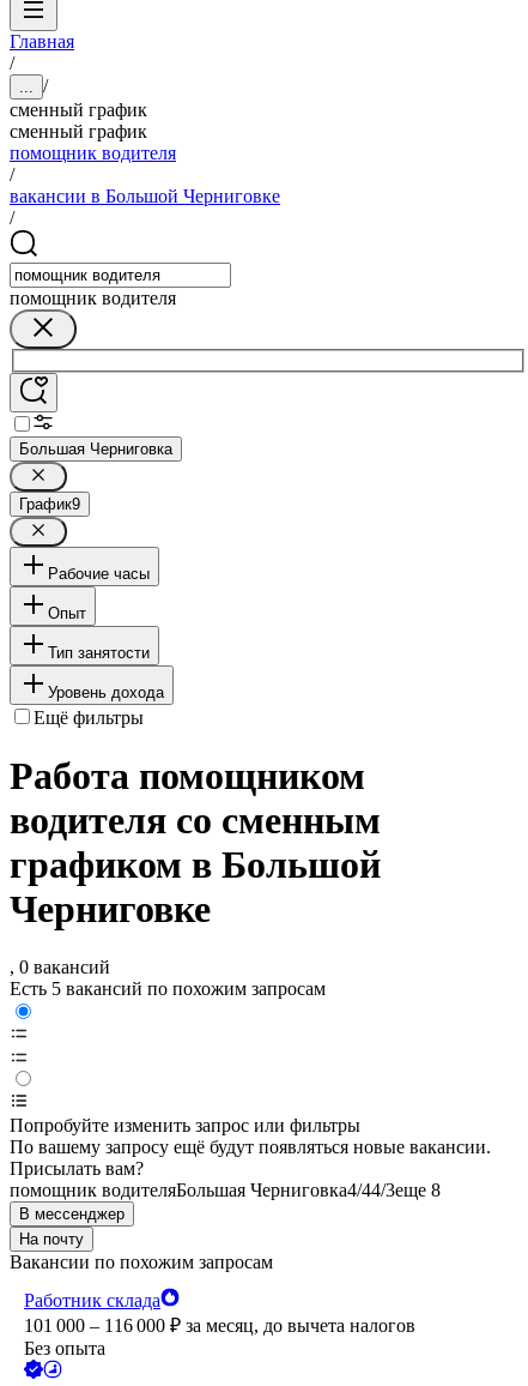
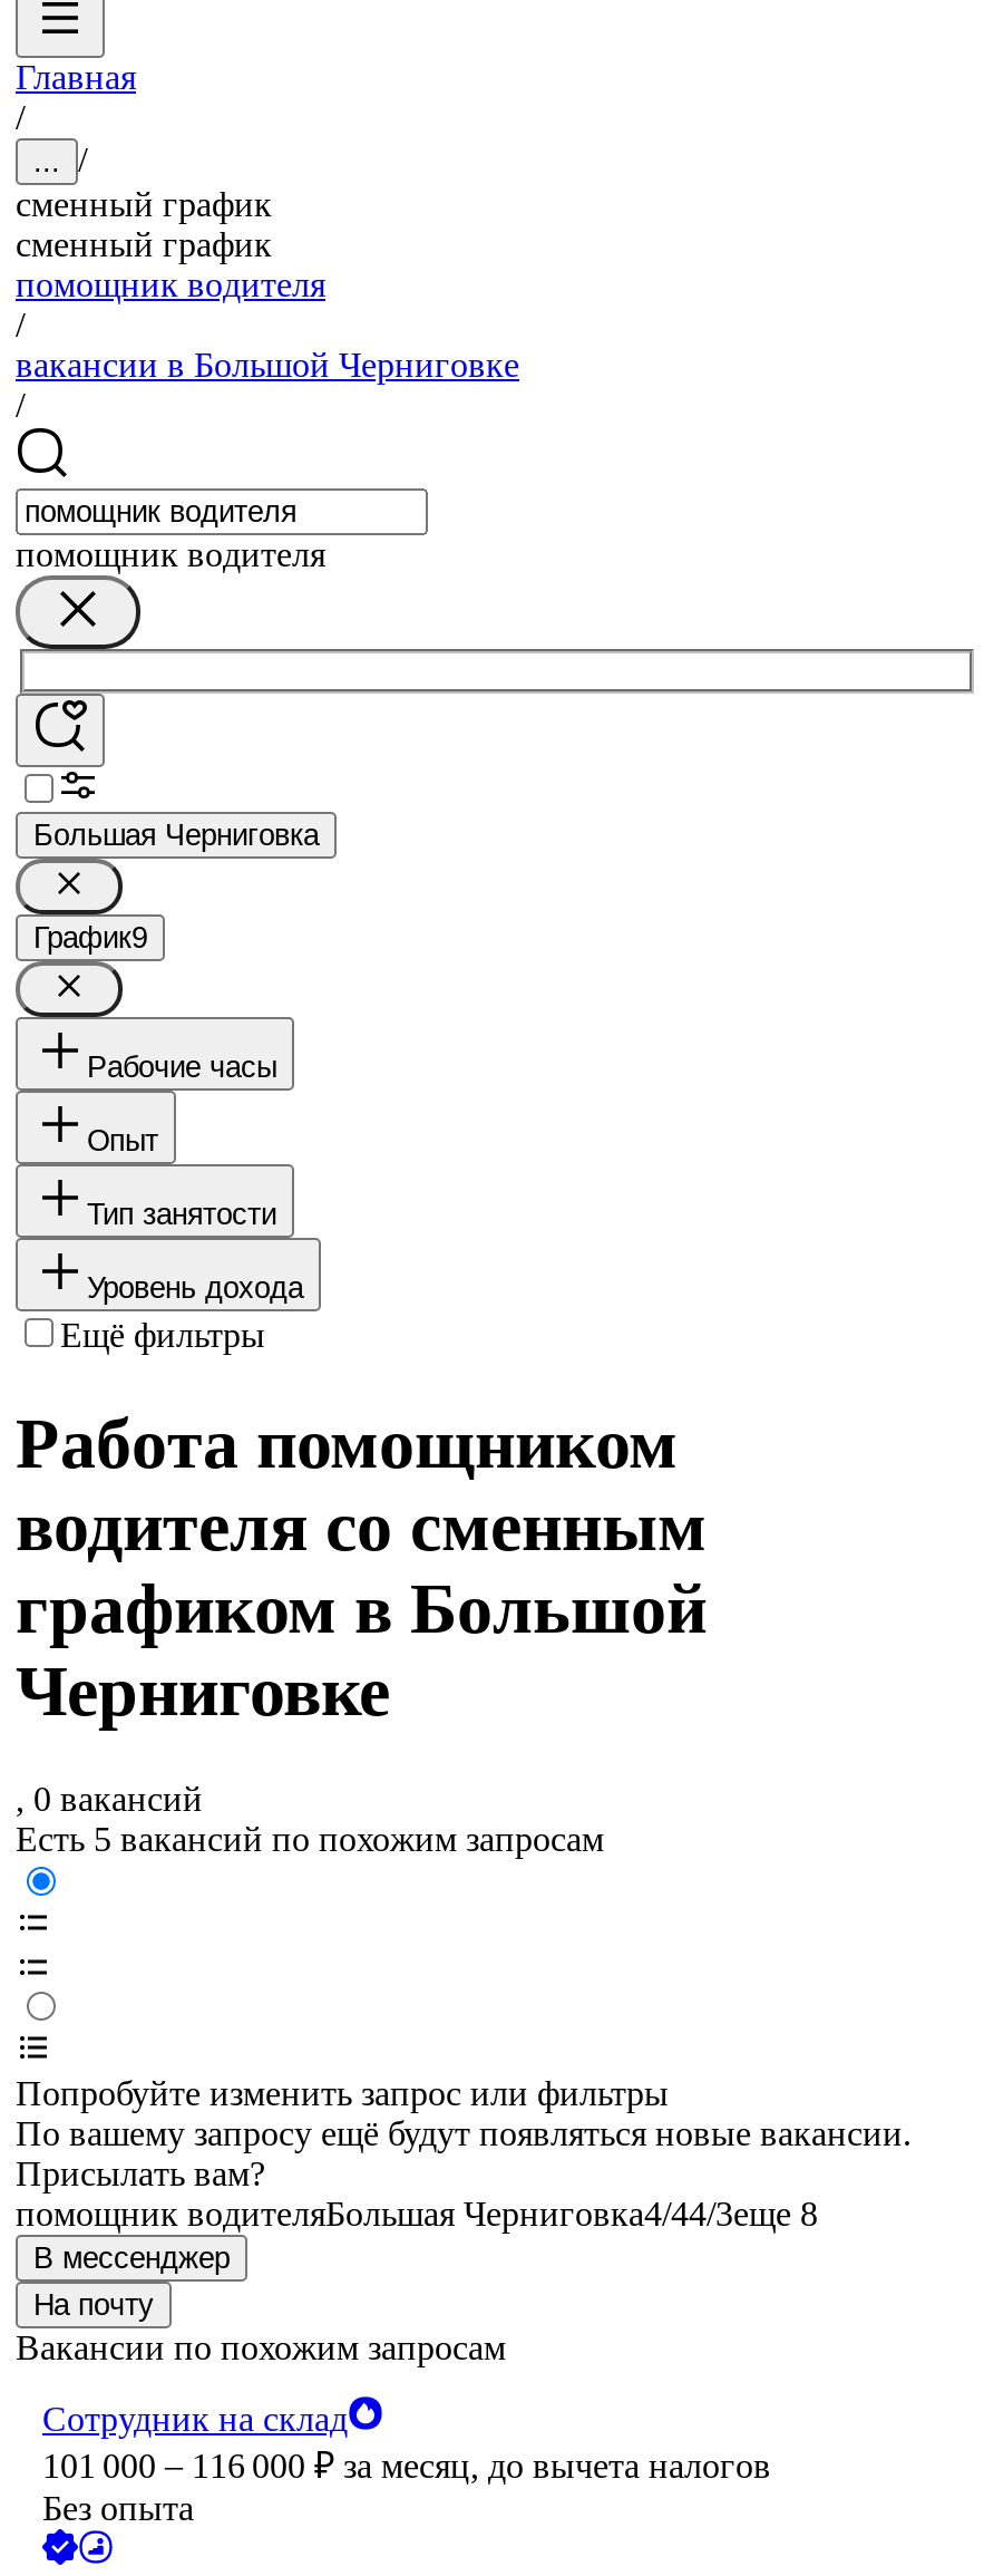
[24,1291,160,1311] Работник склада -> [42,2401,348,2439] Сотрудник на склад

